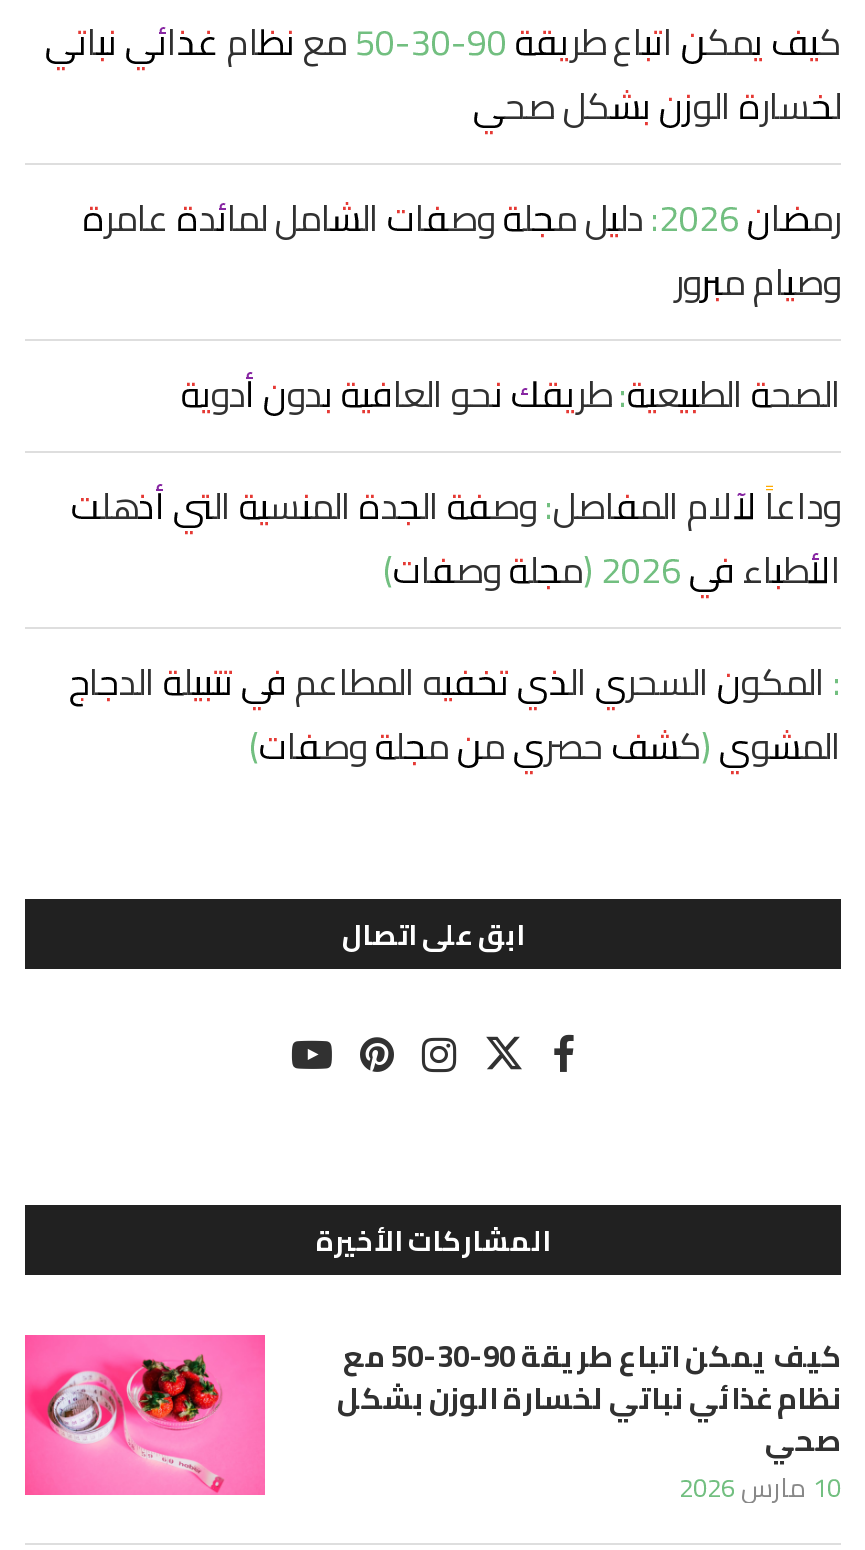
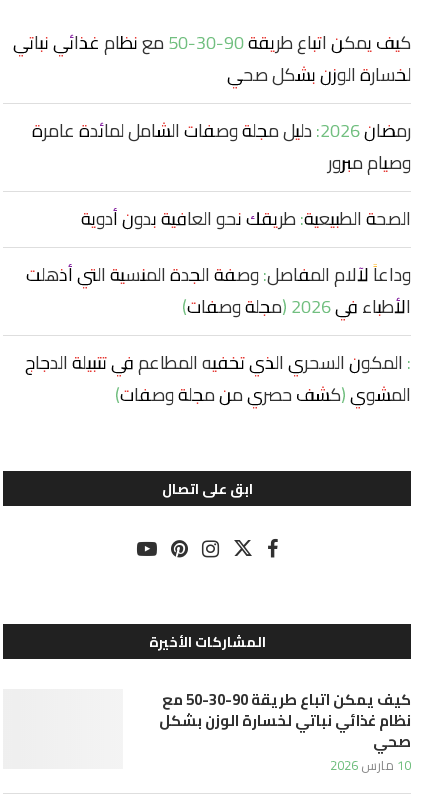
[23,1333,267,1497] [image] -> none

